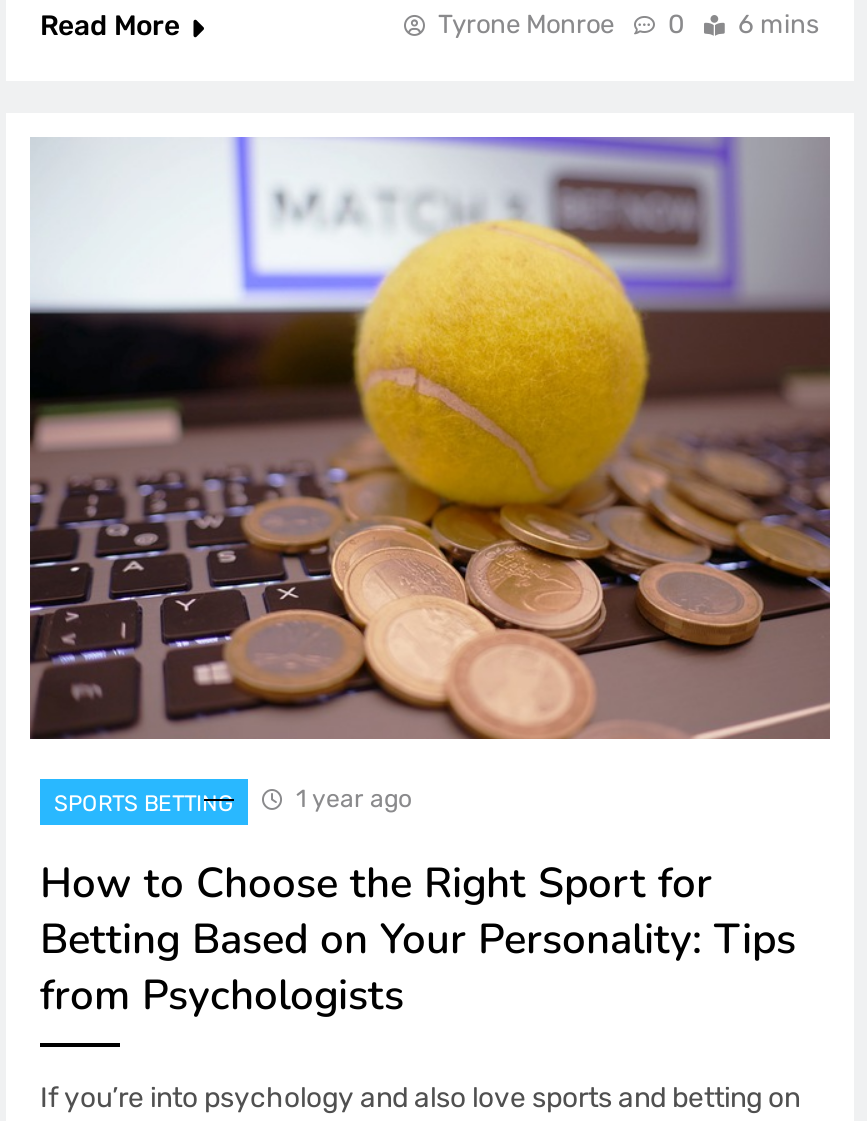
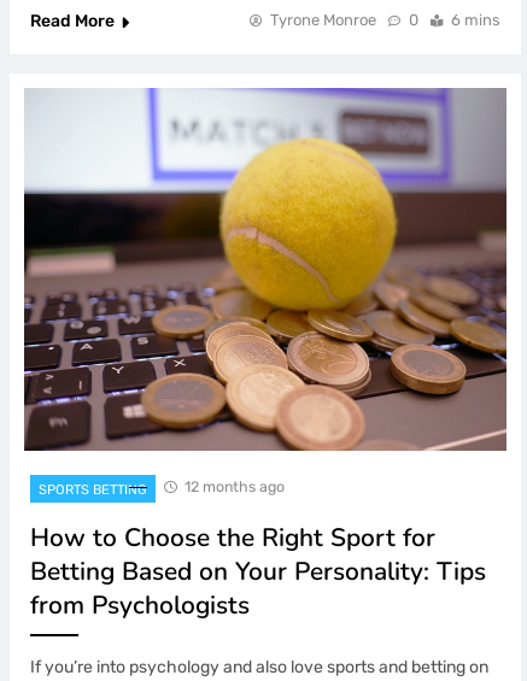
[296,783,412,813] 1 year ago -> [185,477,285,495] 12 months ago

